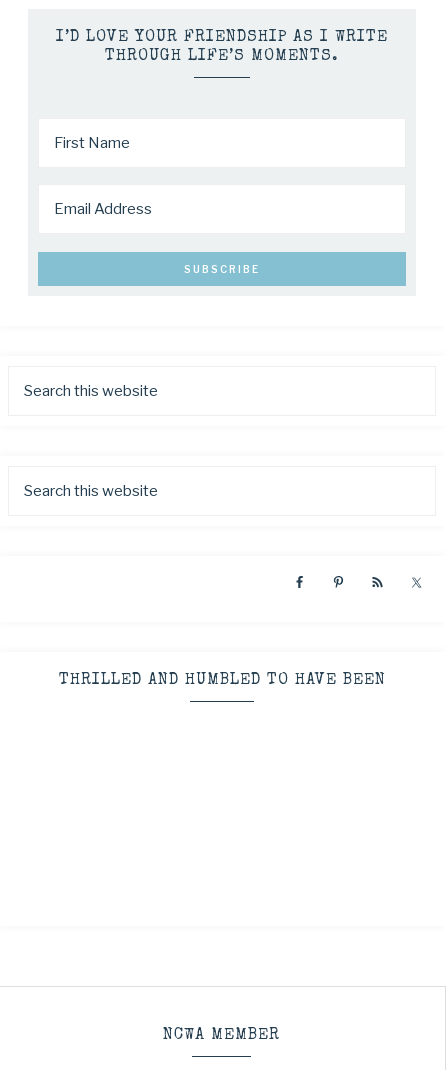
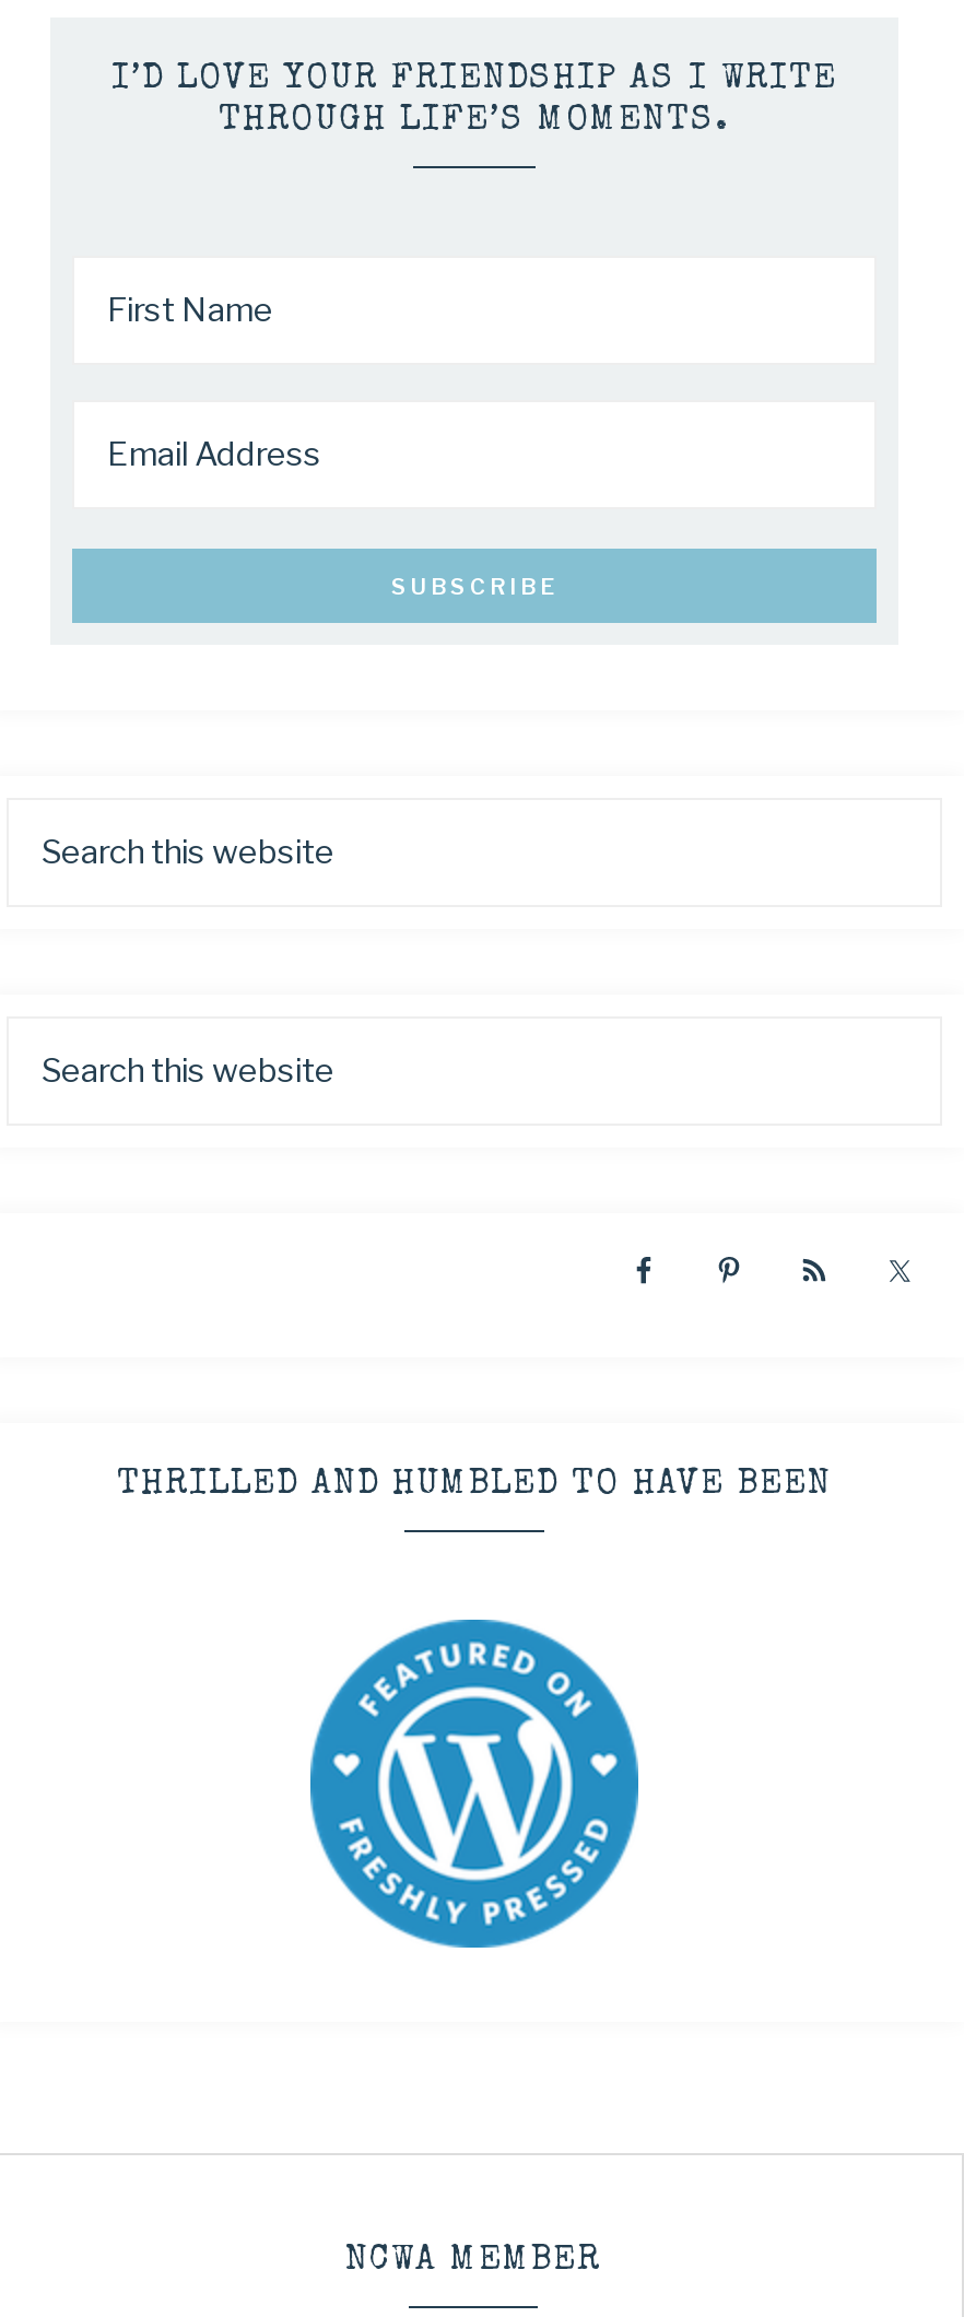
none -> [308,1618,640,1950] [image]

